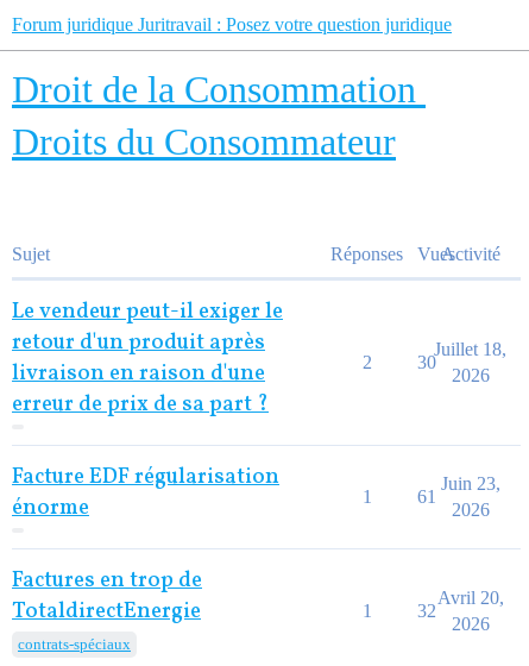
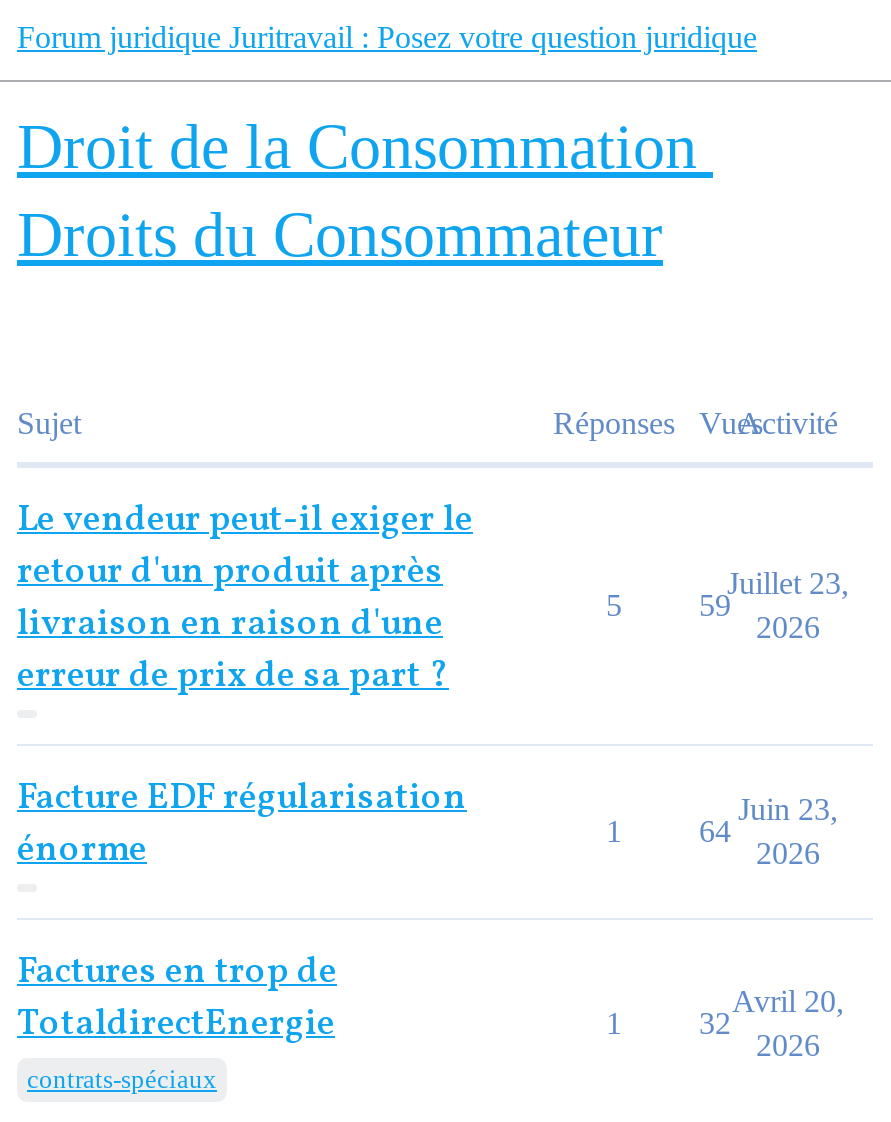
[434,339,506,359] Juillet 18, -> [727,566,849,600] Juillet 23,
[362,352,371,372] 2 -> [606,588,622,622] 5
[417,352,436,372] 30 -> [699,588,731,622] 59
[417,486,436,507] 61 -> [699,814,731,848] 64

